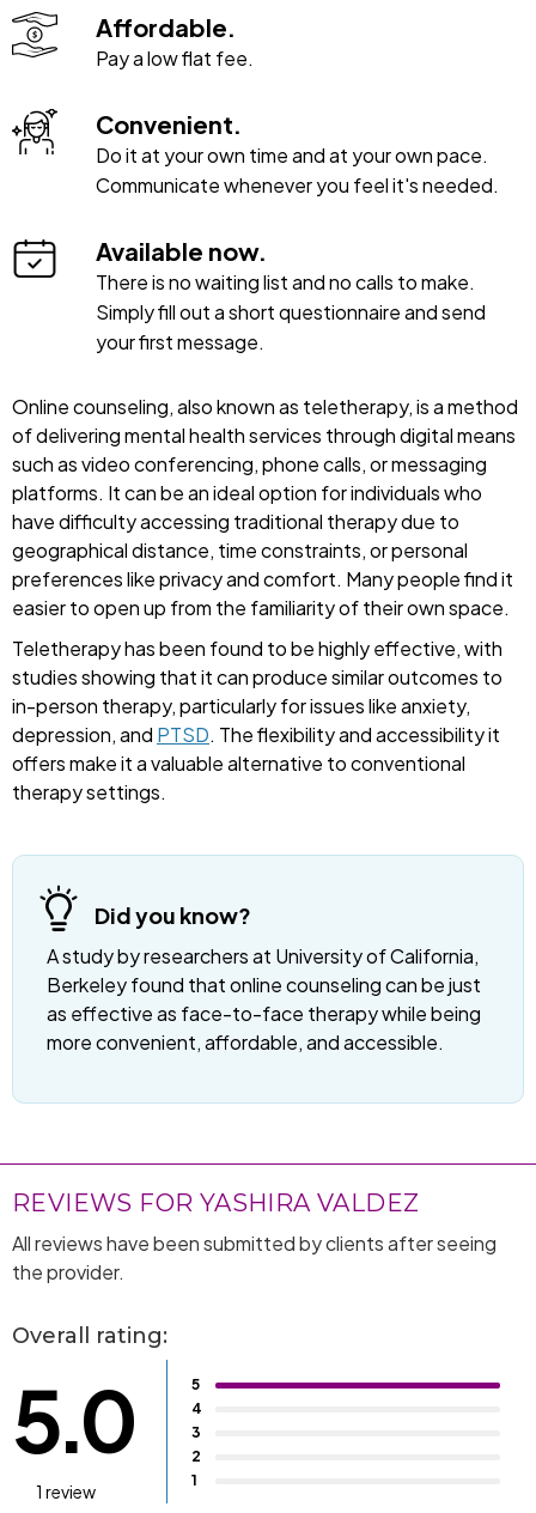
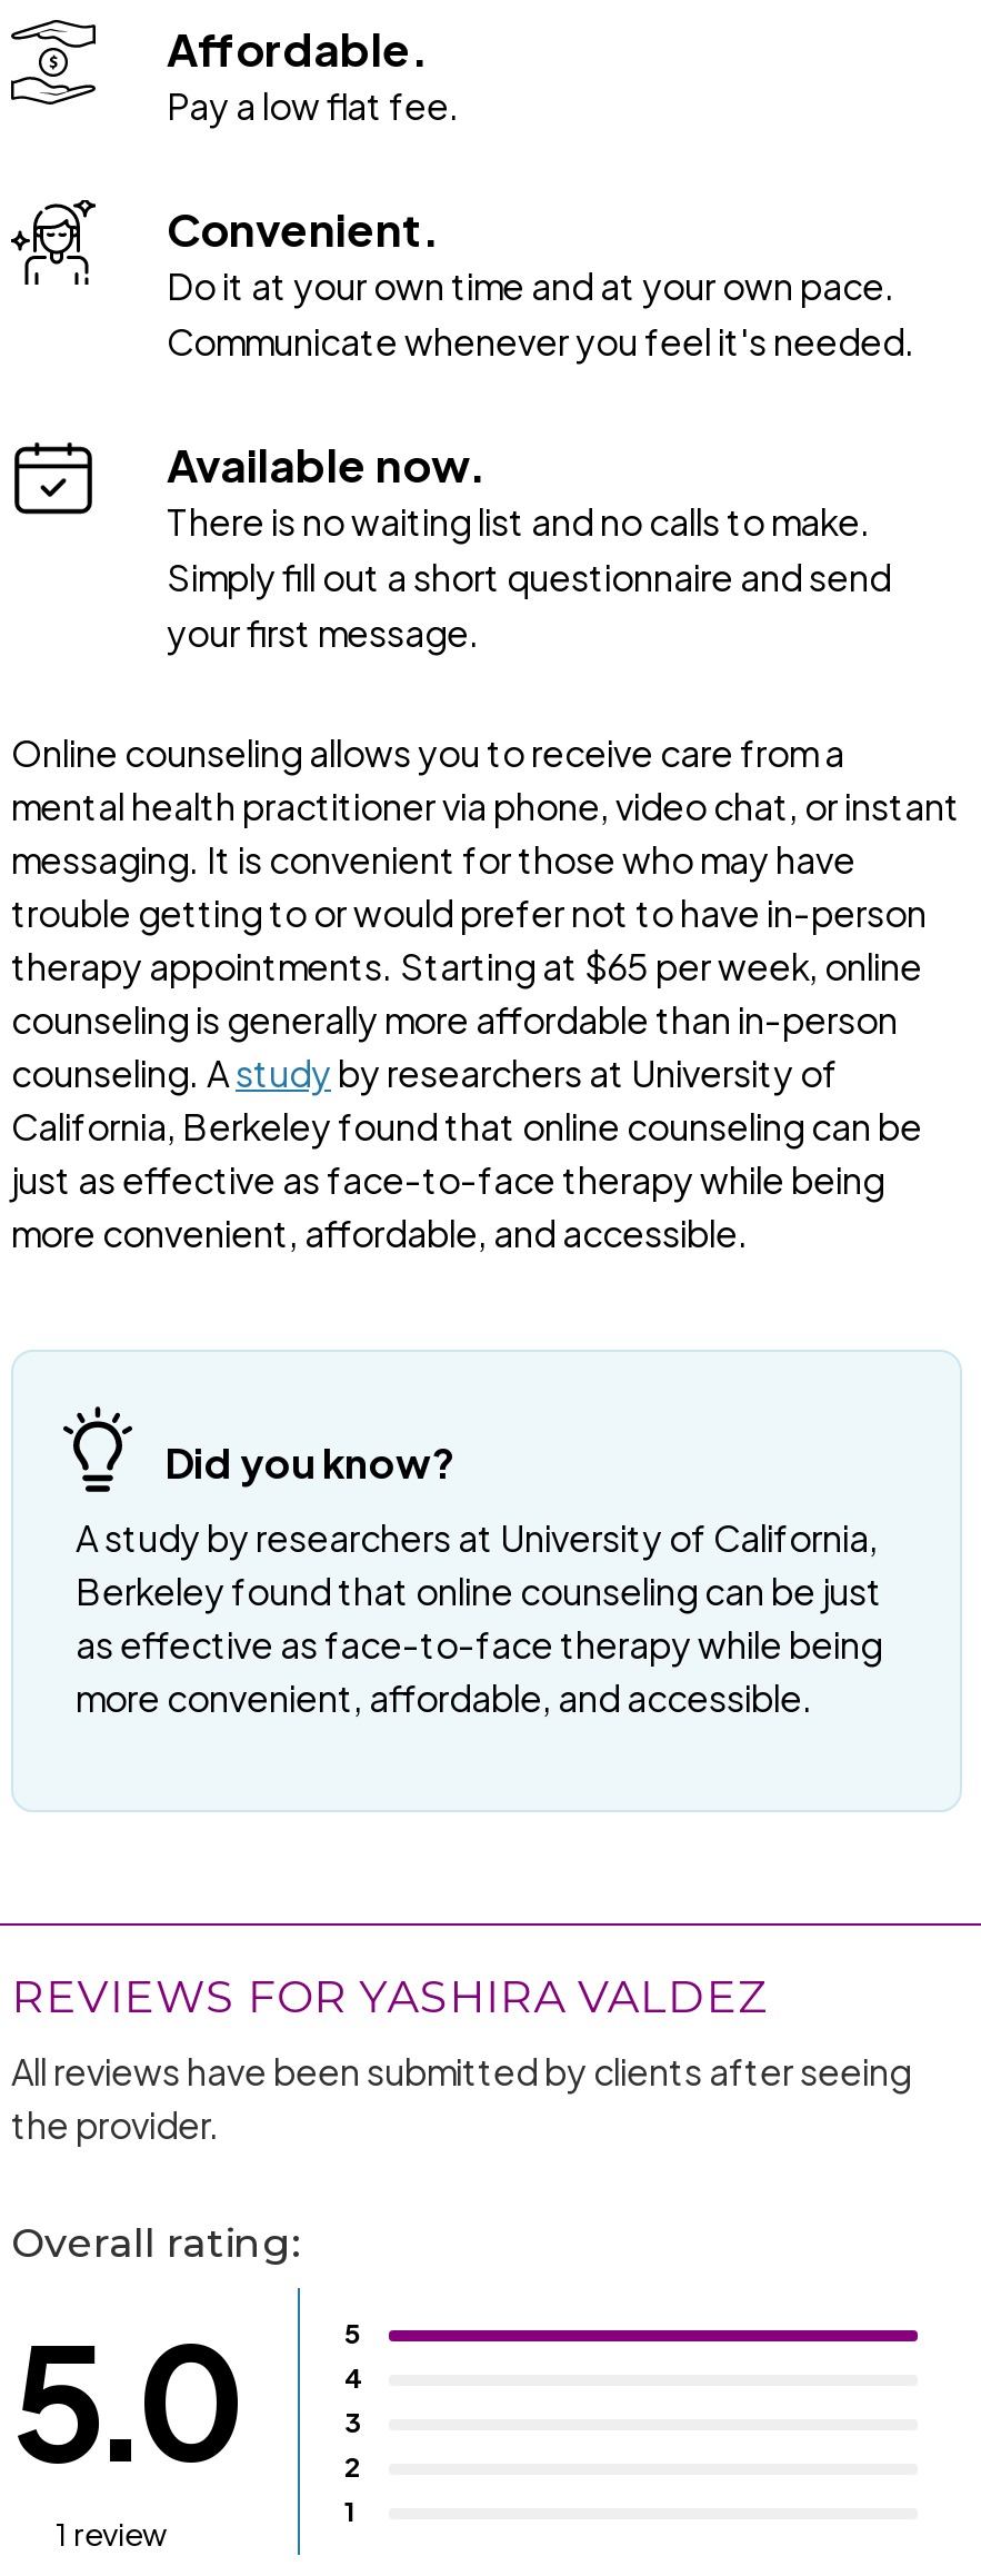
[12,394,518,804] Online counseling, also known as teletherapy, is a method | of delivering mental health services through digital means | such as video conferencing, phone calls, or messaging | platforms. It can be an ideal option for individuals who | have difficulty accessing traditional therapy due to | geographical distance, time constraints, or personal | preferences like privacy and comfort. Many people find it | easier to open up from the familiarity of their own space. | Teletherapy has been found to be highly effective, with | studies showing that it can produce similar outcomes to | in-person therapy, particularly for issues like anxiety, | depression, and PTSD. The flexibility and accessibility it | offers make it a valuable alternative to conventional | therapy settings. -> [11,729,960,1256] Online counseling allows you to receive care from a | mental health practitioner via phone, video chat, or instant | messaging. It is convenient for those who may have | trouble getting to or would prefer not to have in-person | therapy appointments. Starting at $65 per week, online | counseling is generally more affordable than in-person | counseling. Astudy by researchers at University of | California, Berkeley found that online counseling can be | just as effective as face-to-face therapy while being | more convenient, affordable, and accessible.

